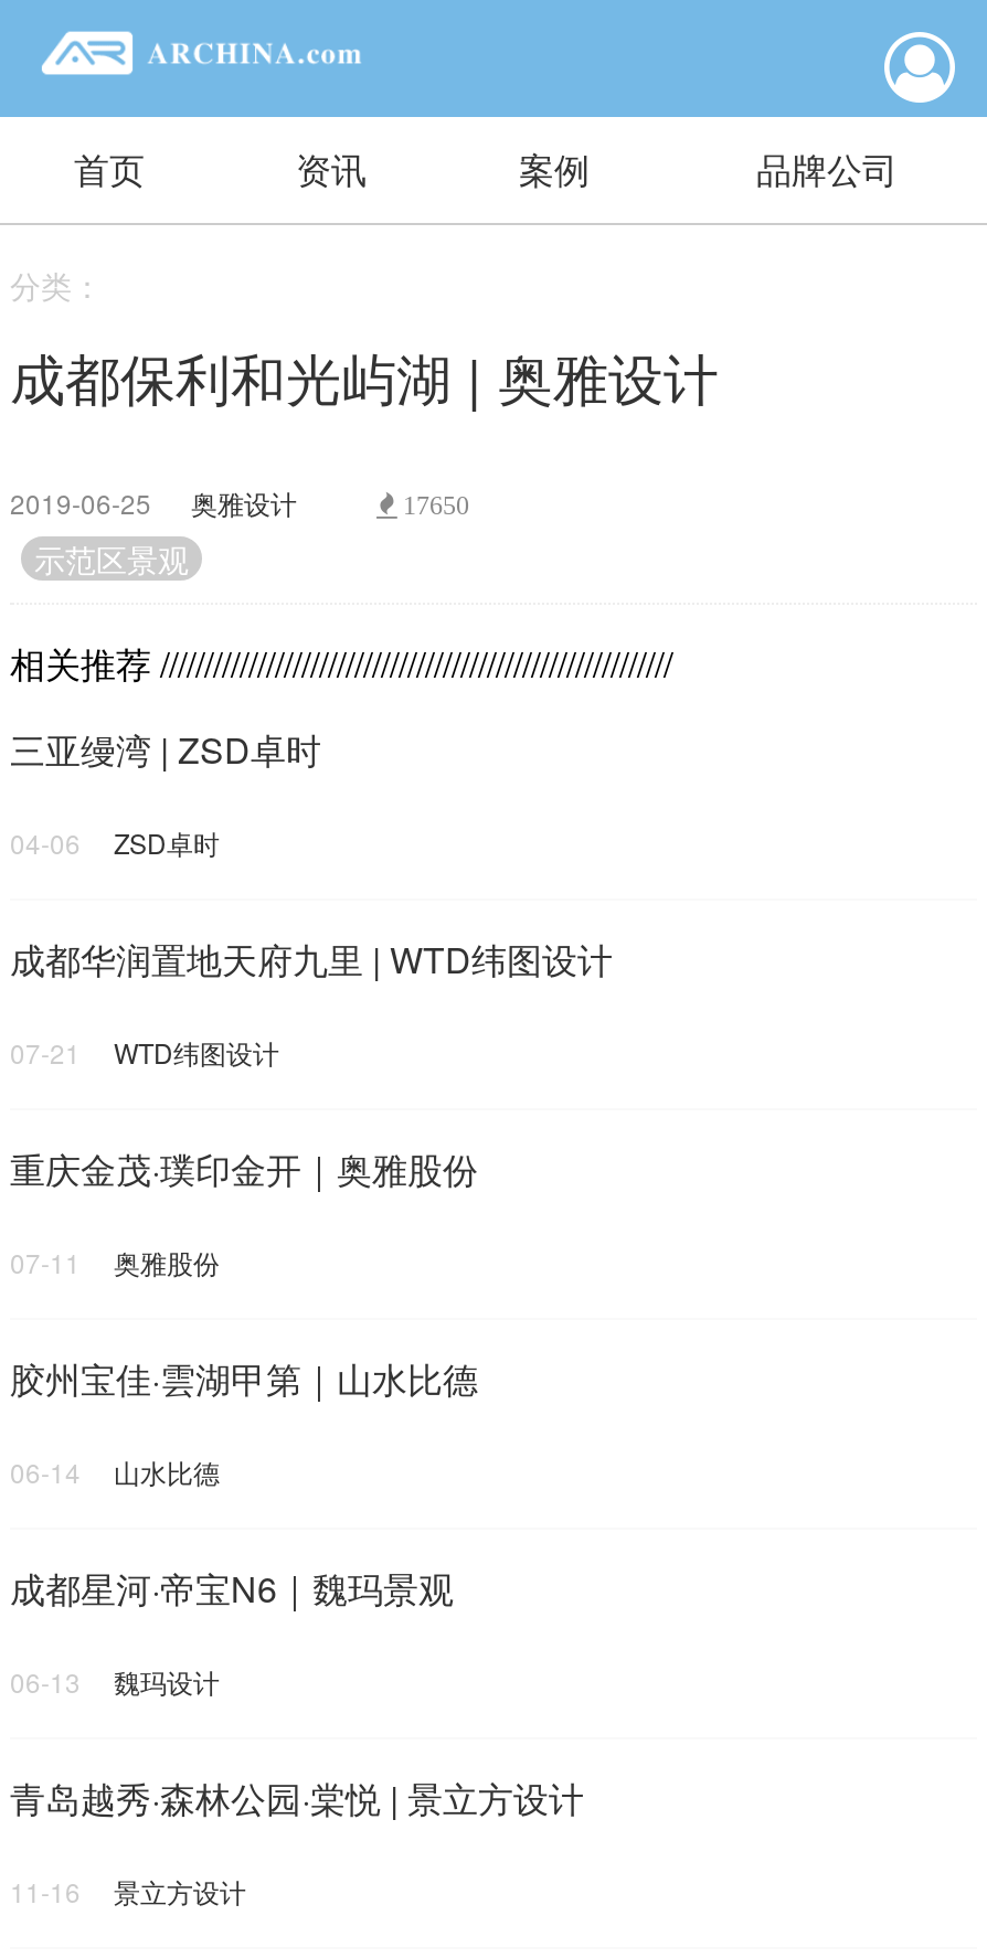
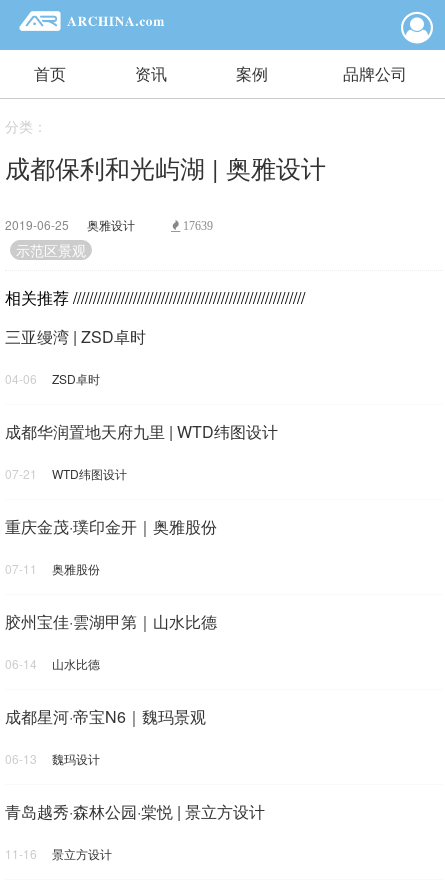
[396,492,469,519] 17650 -> [180,220,213,232] 17639

